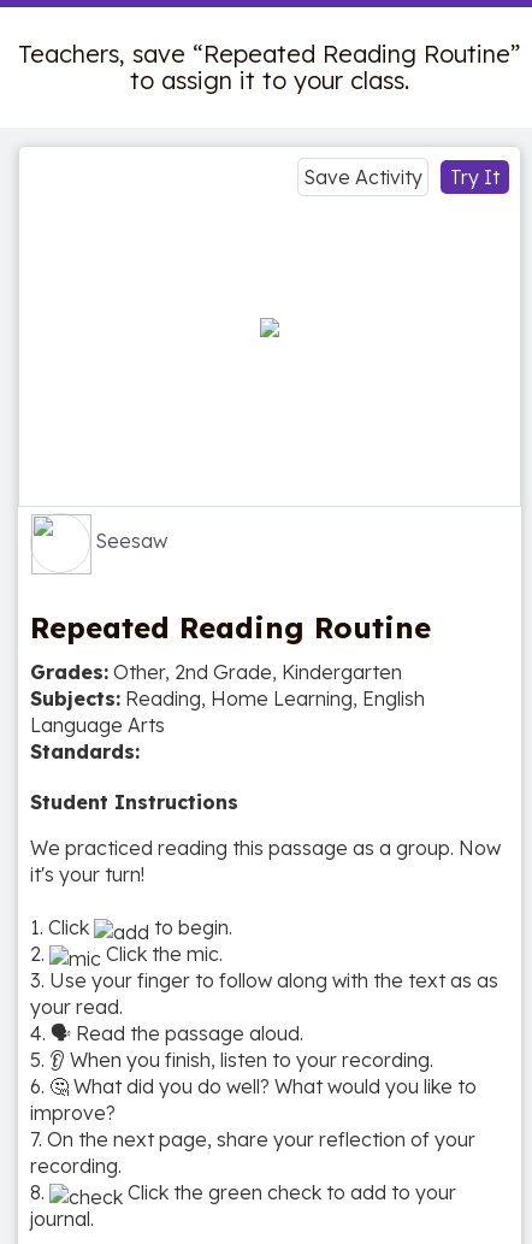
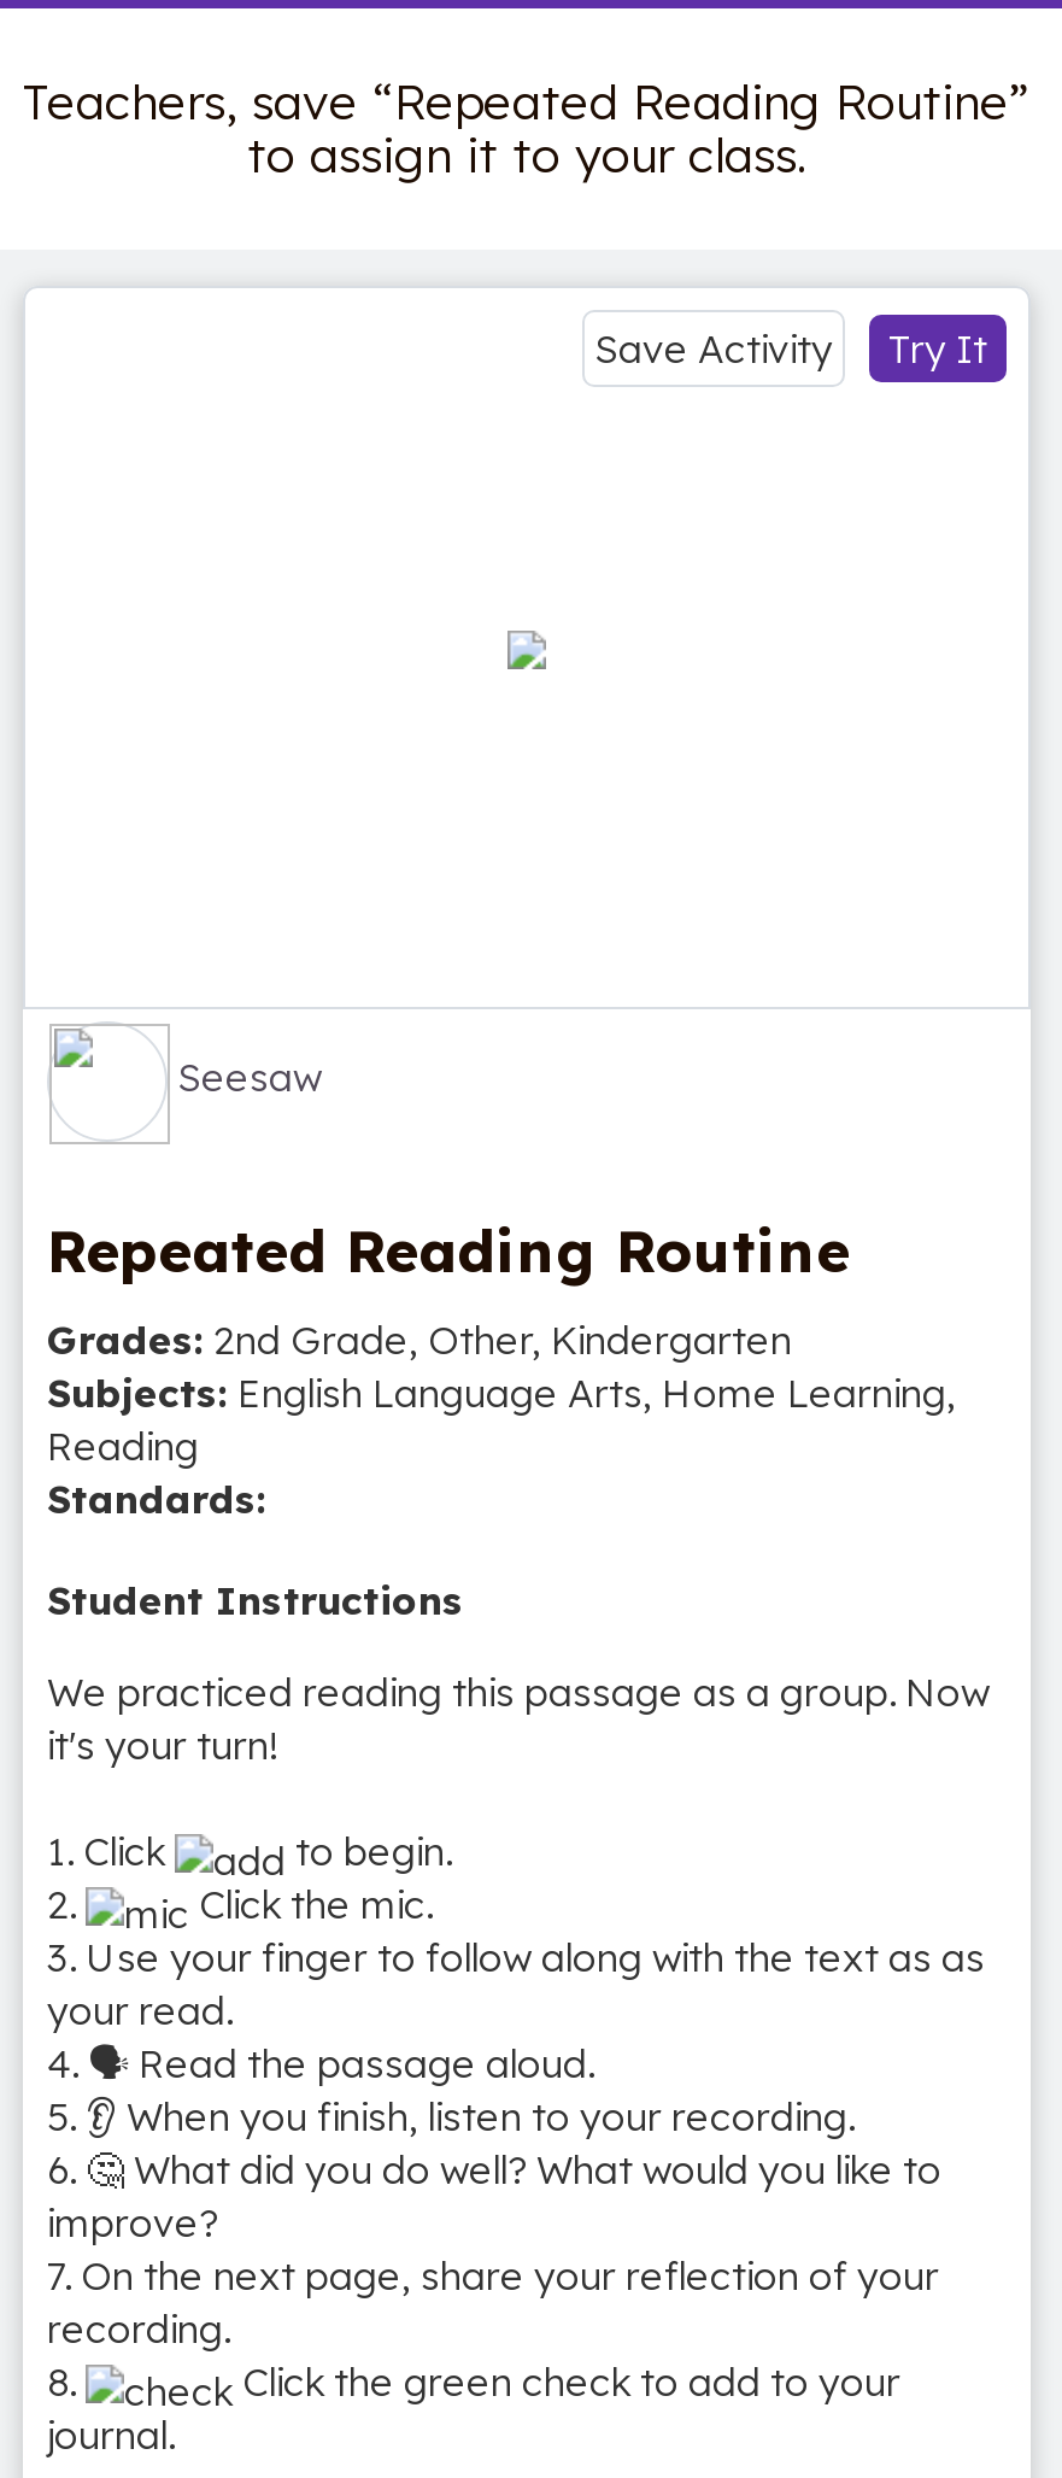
[30,660,425,737] Grades: Other, 2nd Grade, Kindergarten | Subjects: Reading, Home Learning, English | Language Arts -> [47,1316,956,1470] Grades: 2nd Grade, Other, Kindergarten | Subjects: English Language Arts, Home Learning, | Reading

